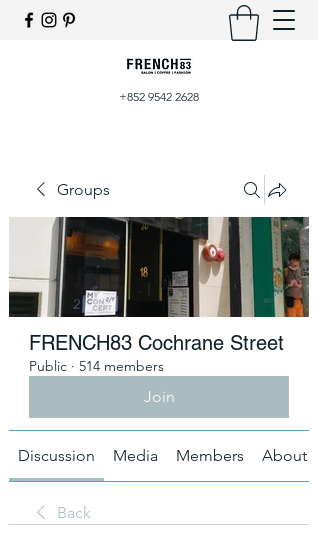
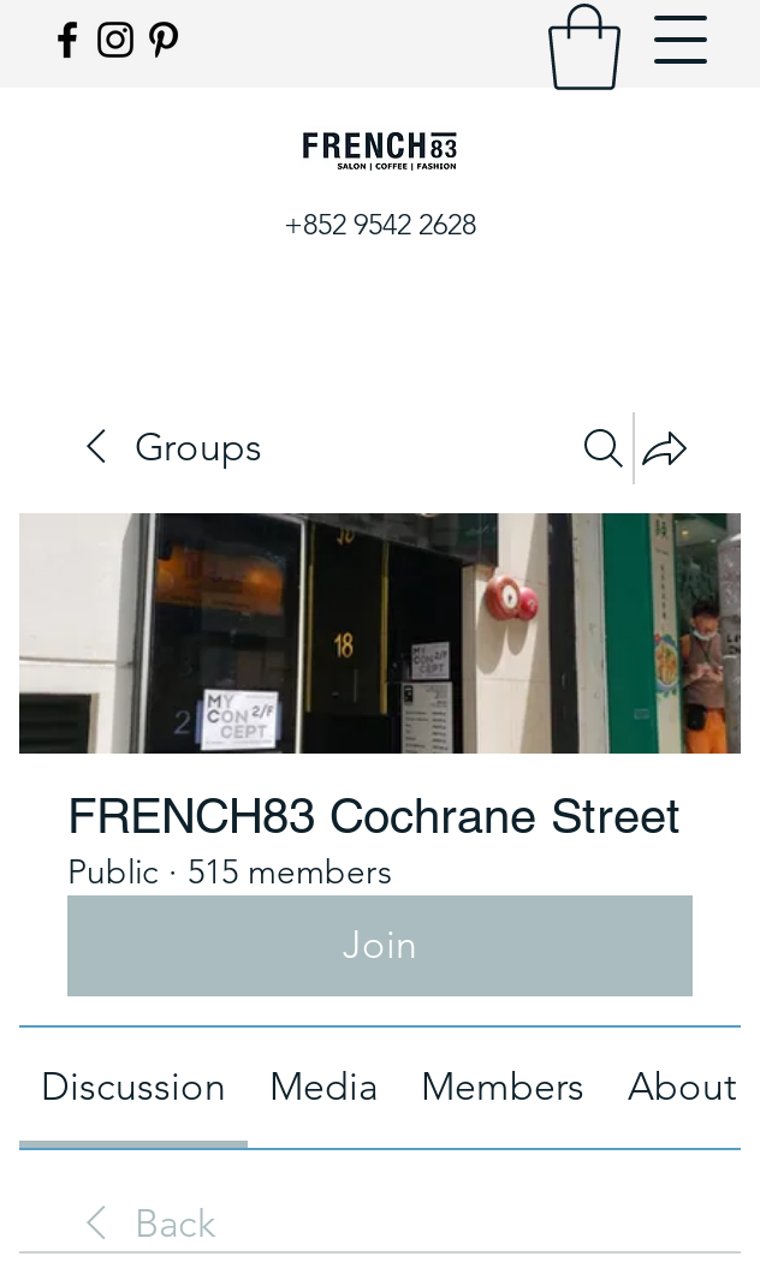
[29,357,164,375] Public · 514 members -> [67,849,392,892] Public · 515 members

